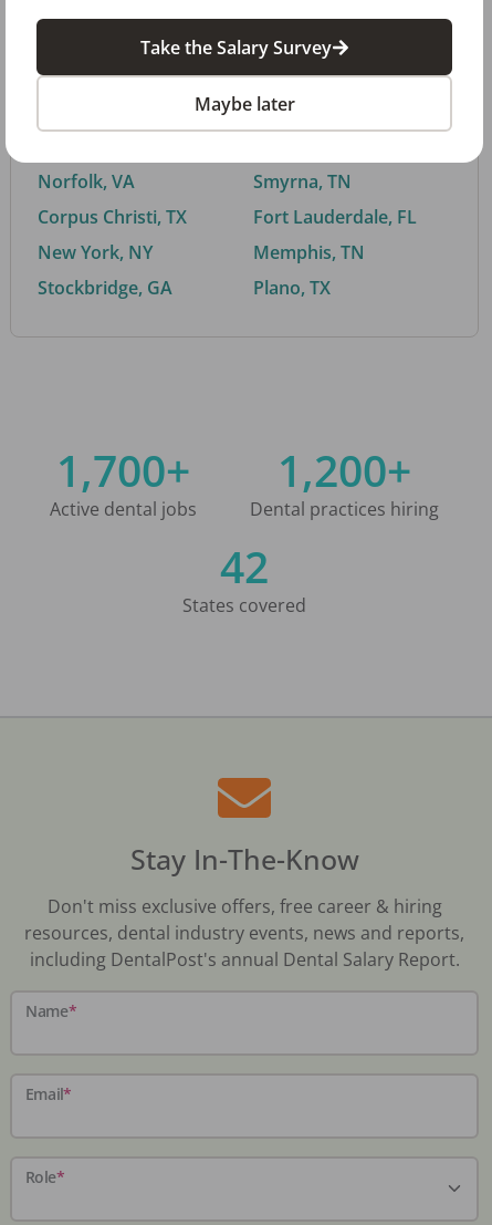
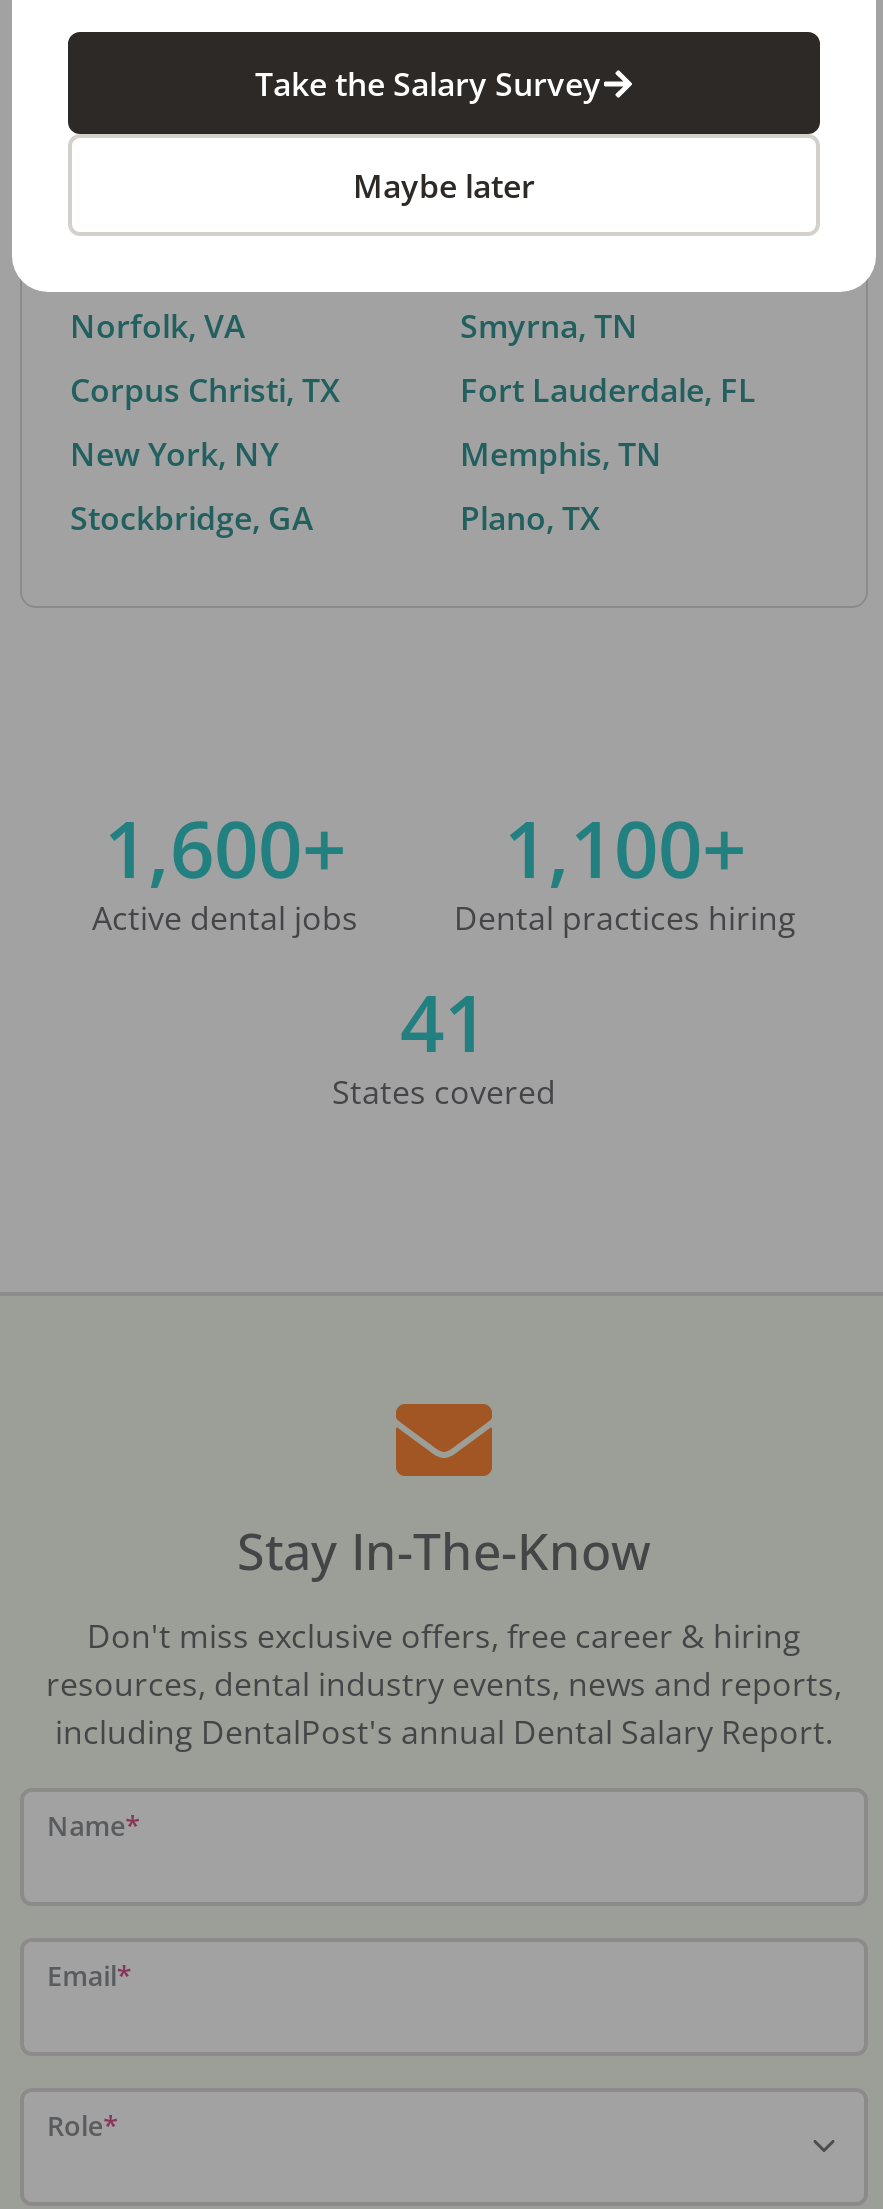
[56,441,190,500] 1,700+ -> [104,795,346,901] 1,600+
[278,441,411,500] 1,200+ -> [504,795,746,901] 1,100+
[220,537,269,596] 42 -> [400,969,488,1075] 41

